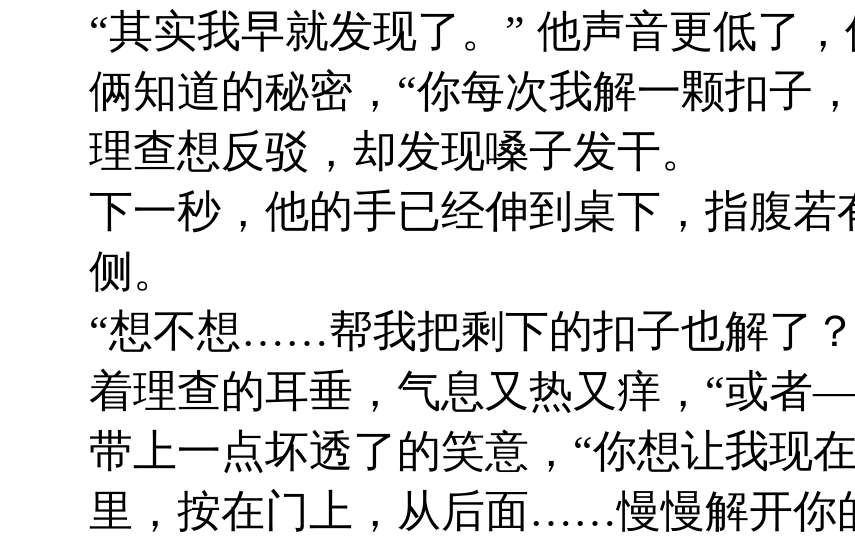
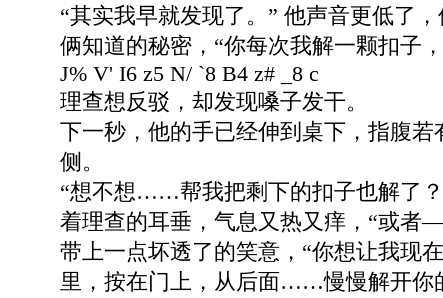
none -> [60,61,319,86] J% V' I6 z5 N/ `8 B4 z# _8 c

